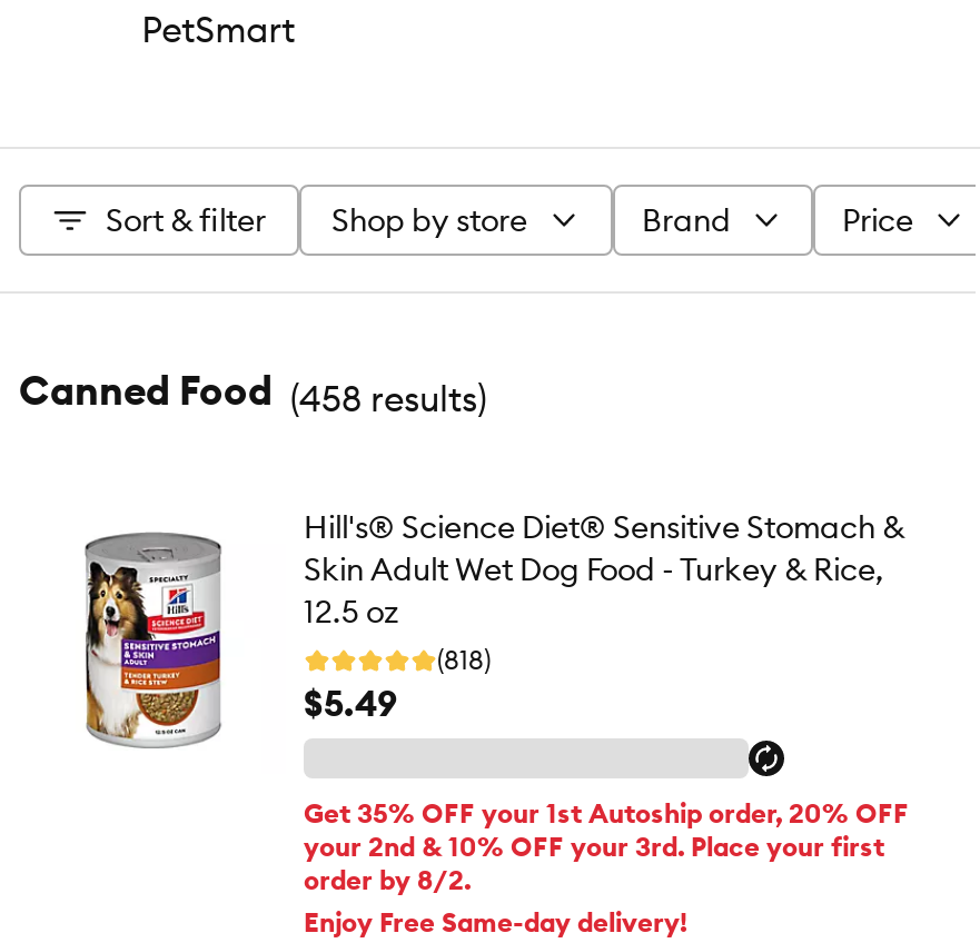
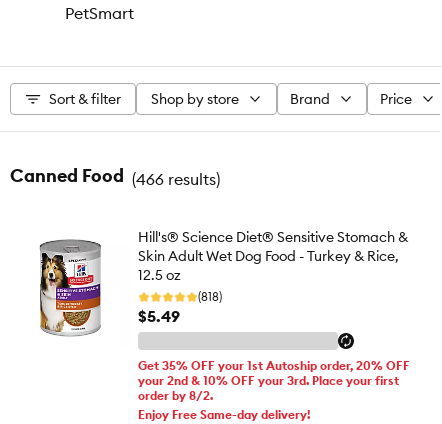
[50,365,486,420] Canned Food (458 results) -> [24,164,220,189] Canned Food (466 results)

